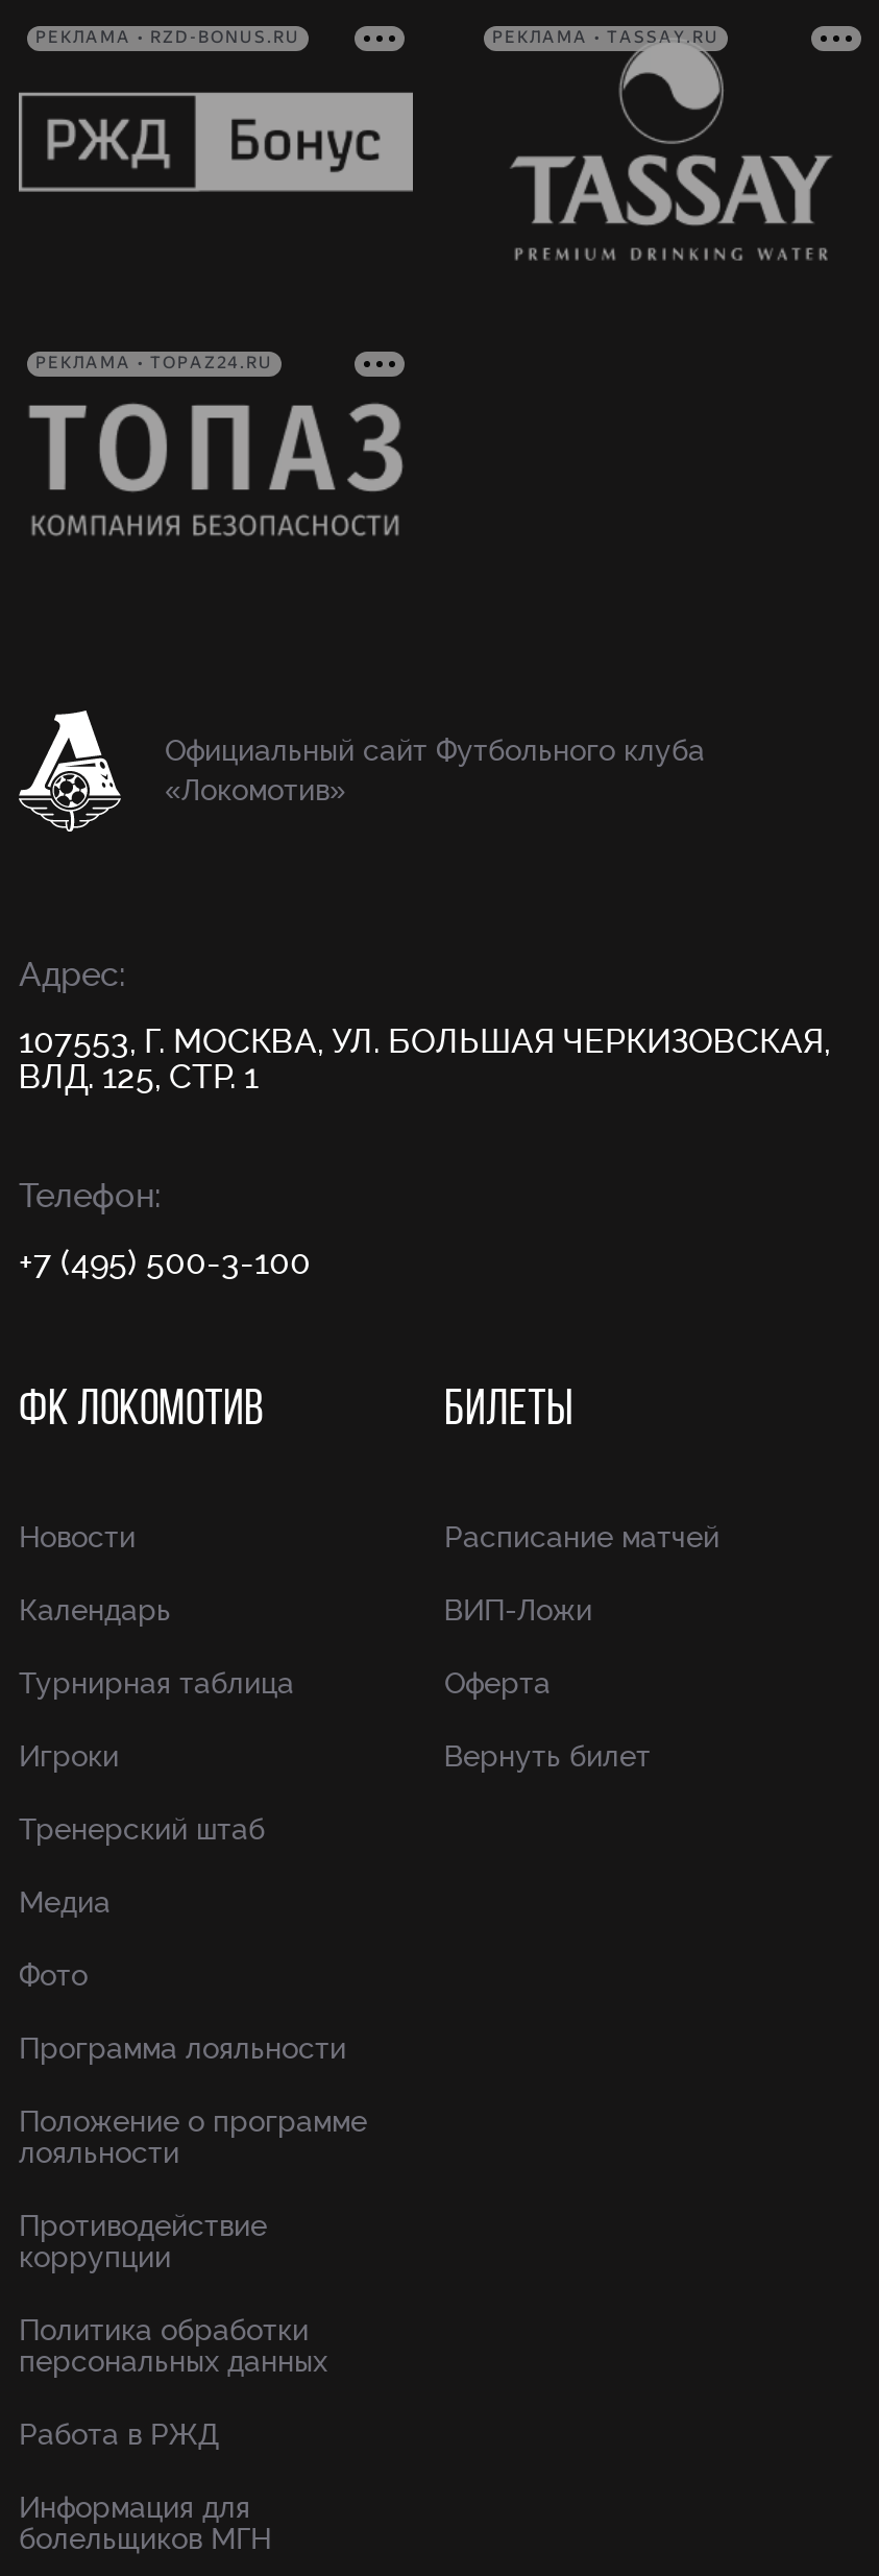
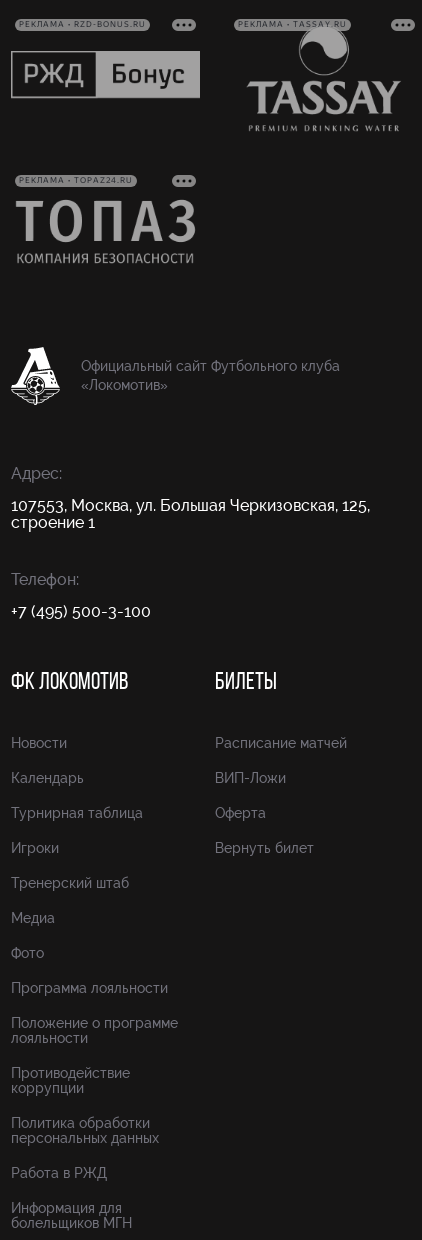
[19,1021,830,1097] 107553, Г. МОСКВА, УЛ. БОЛЬШАЯ ЧЕРКИЗОВСКАЯ, | ВЛД. 125, СТР. 1 -> [11,496,370,532] 107553, Москва, ул. Большая Черкизовская, 125, | строение 1

